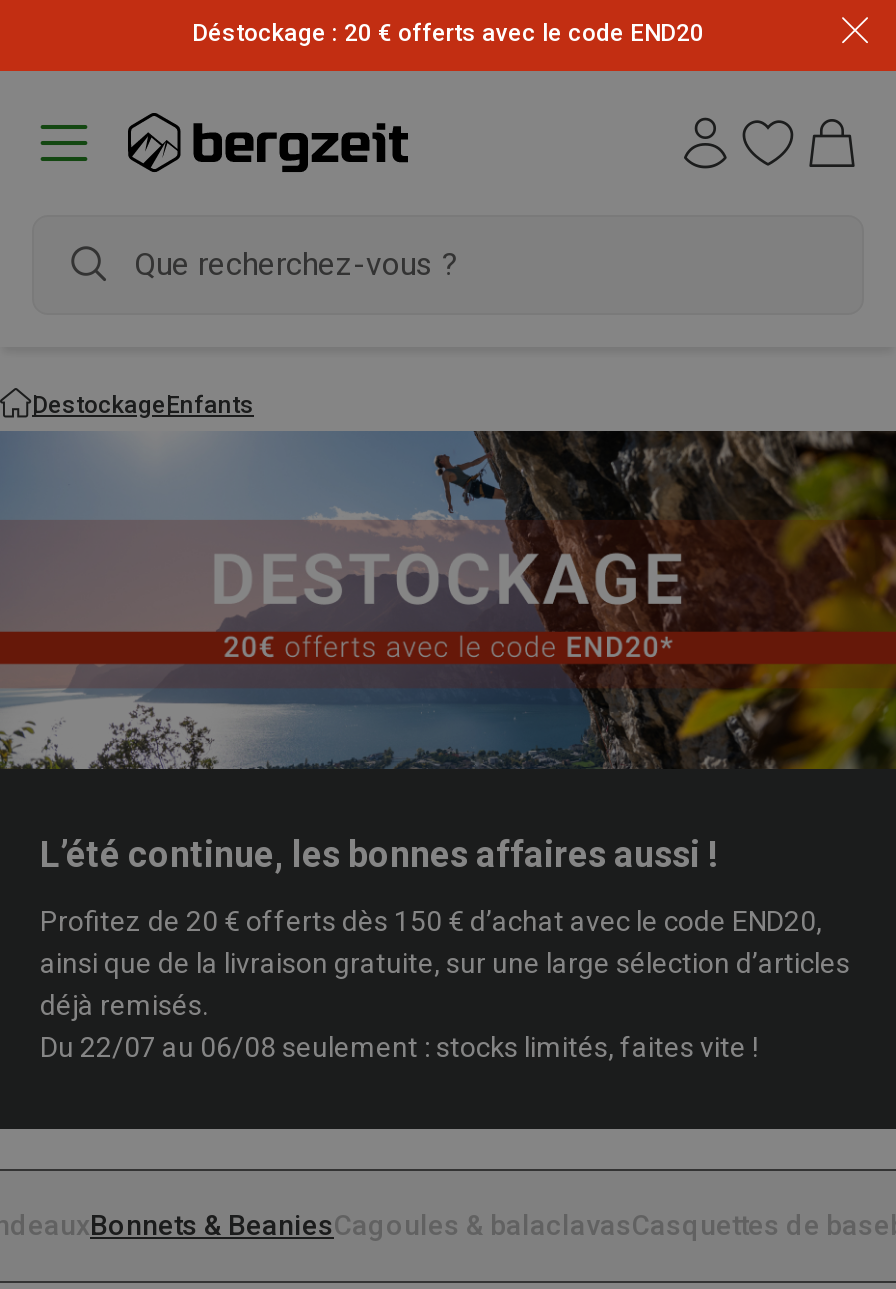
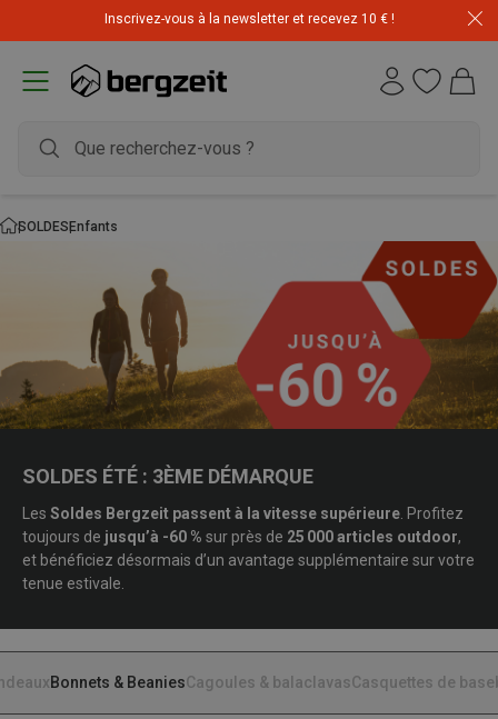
[192,18,704,46] Déstockage : 20 € offerts avec le code END20 -> [104,11,394,26] Inscrivez-vous à la newsletter et recevez 10 € !
[32,390,254,418] DestockageEnfants -> [18,218,118,234] SOLDESEnfants
[6,429,890,874] [image] | L’été continue, les bonnes affaires aussi ! -> [3,240,495,487] [image] | SOLDES ÉTÉ : 3ÈME DÉMARQUE
[40,904,850,1062] Profitez de 20 € offerts dès 150 € d’achat avec le code END20, | ainsi que de la livraison gratuite, sur une large sélection d’articles | déjà remisés. | Du 22/07 au 06/08 seulement : stocks limités, faites vite ! -> [22,504,475,592] Les Soldes Bergzeit passent à la vitesse supérieure. Profitez | toujours de jusqu’à -60 % sur près de 25 000 articles outdoor, | et bénéficiez désormais d’un avantage supplémentaire sur votre | tenue estivale.

